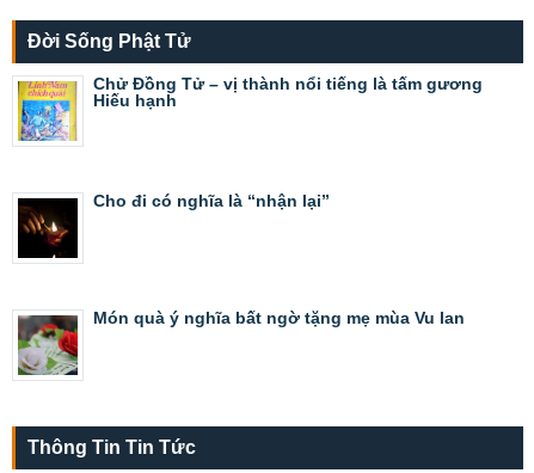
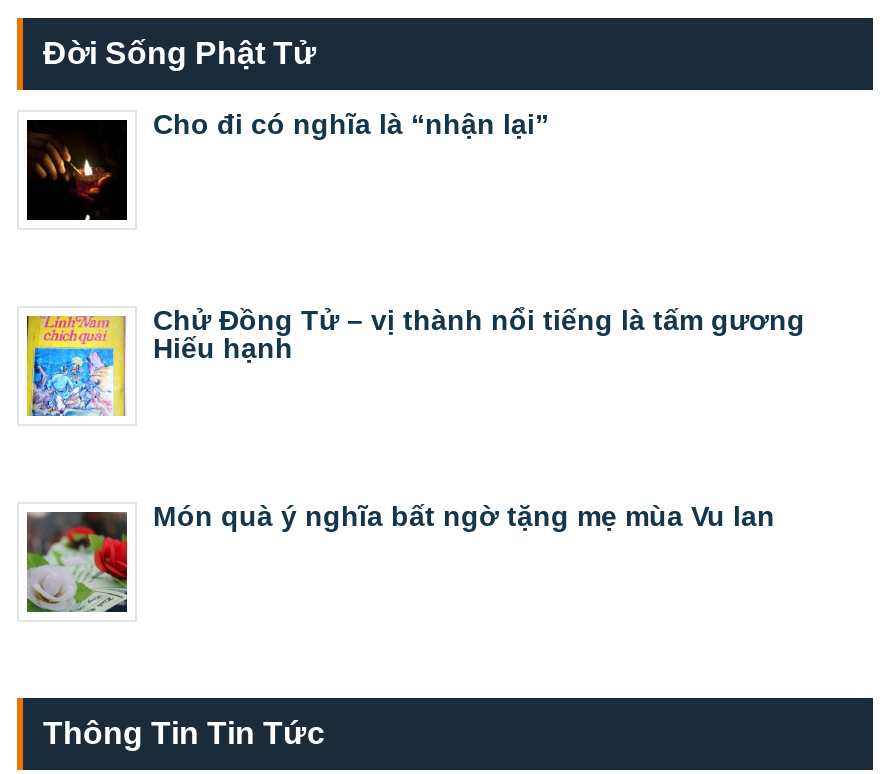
moved [16,74,483,143] -> [23,304,805,420]: [image] | Chử Đồng Tử – vị thành nổi tiếng là tấm gương | Hiếu hạnh
moved [17,191,330,259] -> [25,108,549,222]: [image] | Cho đi có nghĩa là “nhận lại”

